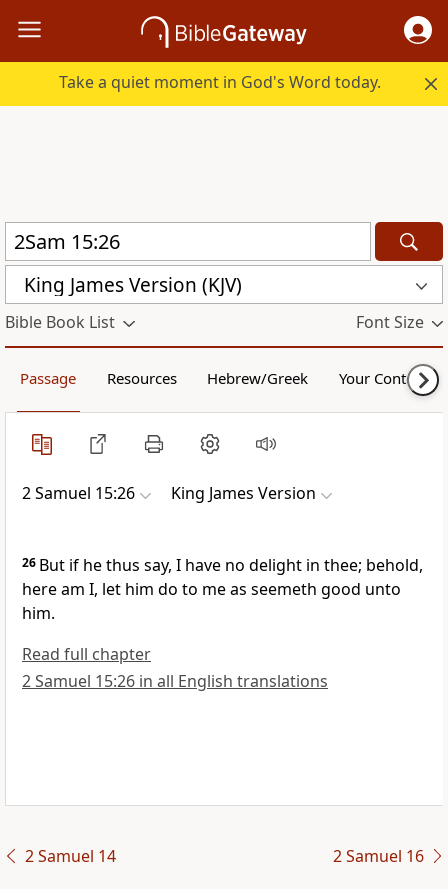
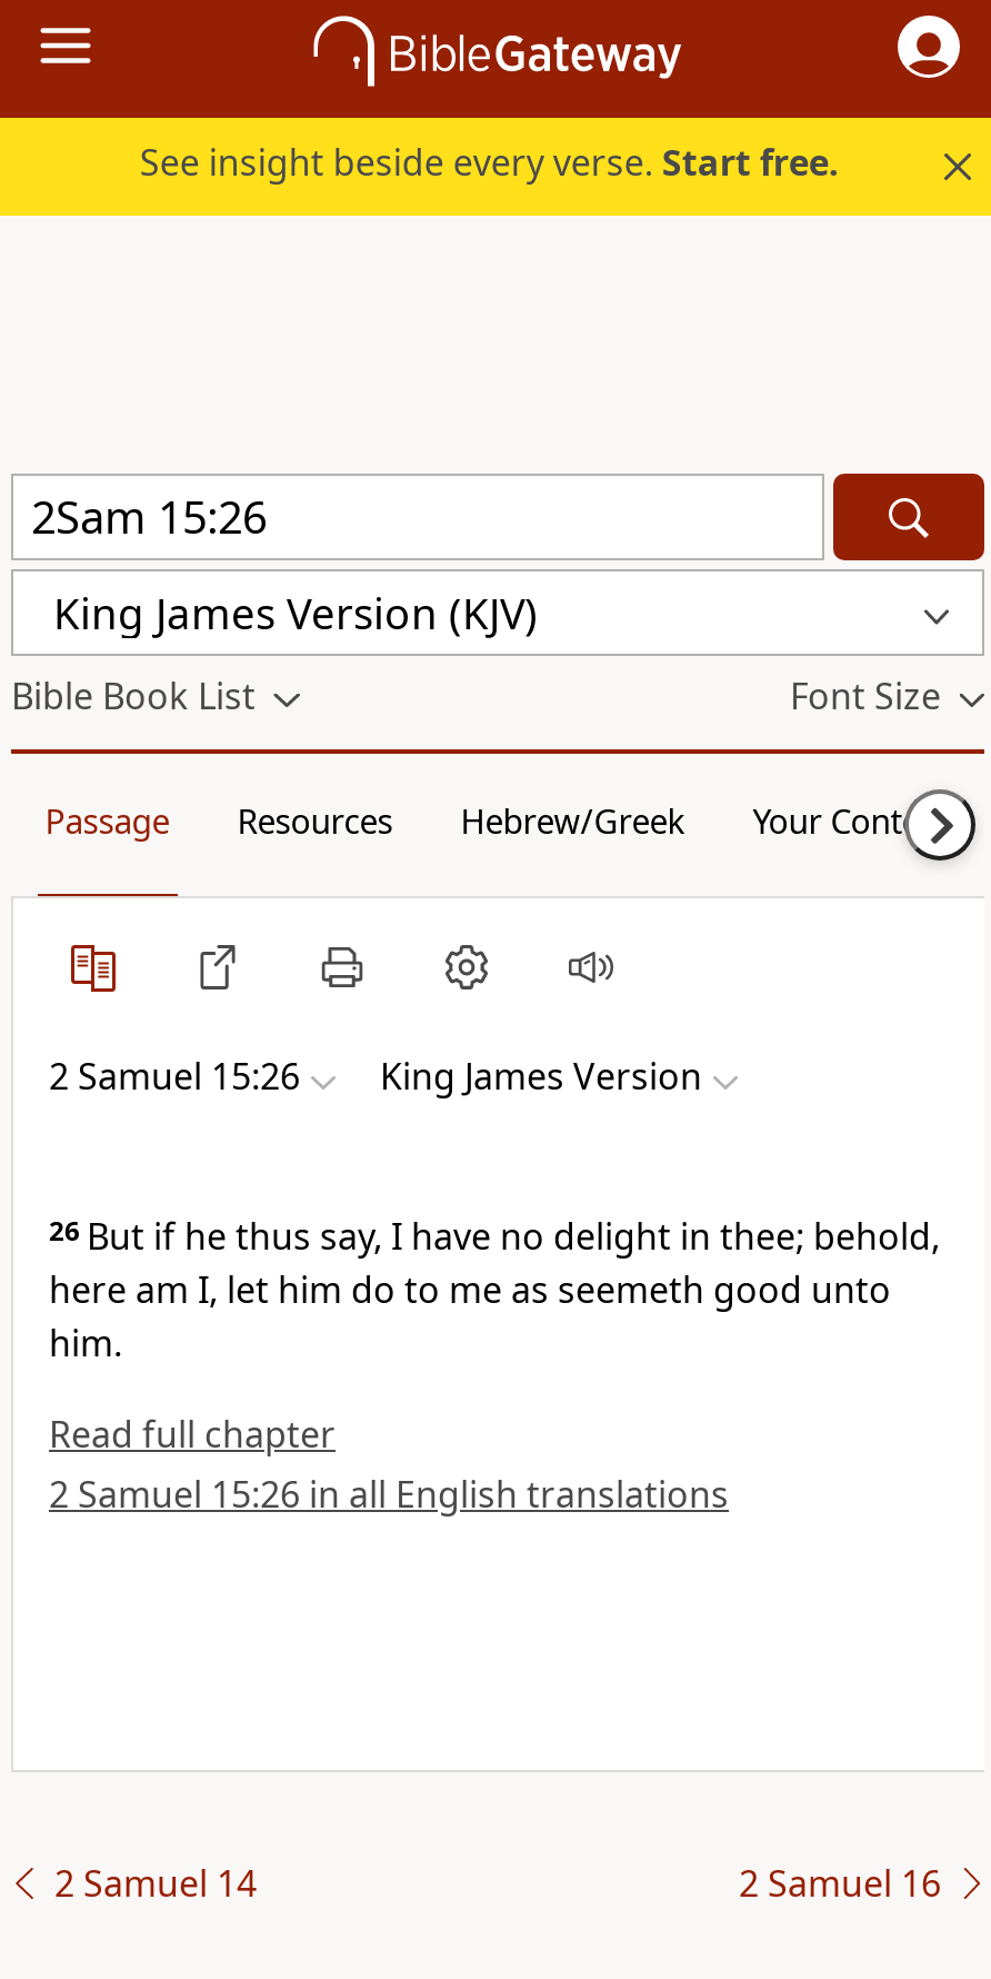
[59,71,381,93] Take a quiet moment in God's Word today. -> [140,138,840,187] See insight beside every verse. Start free.

